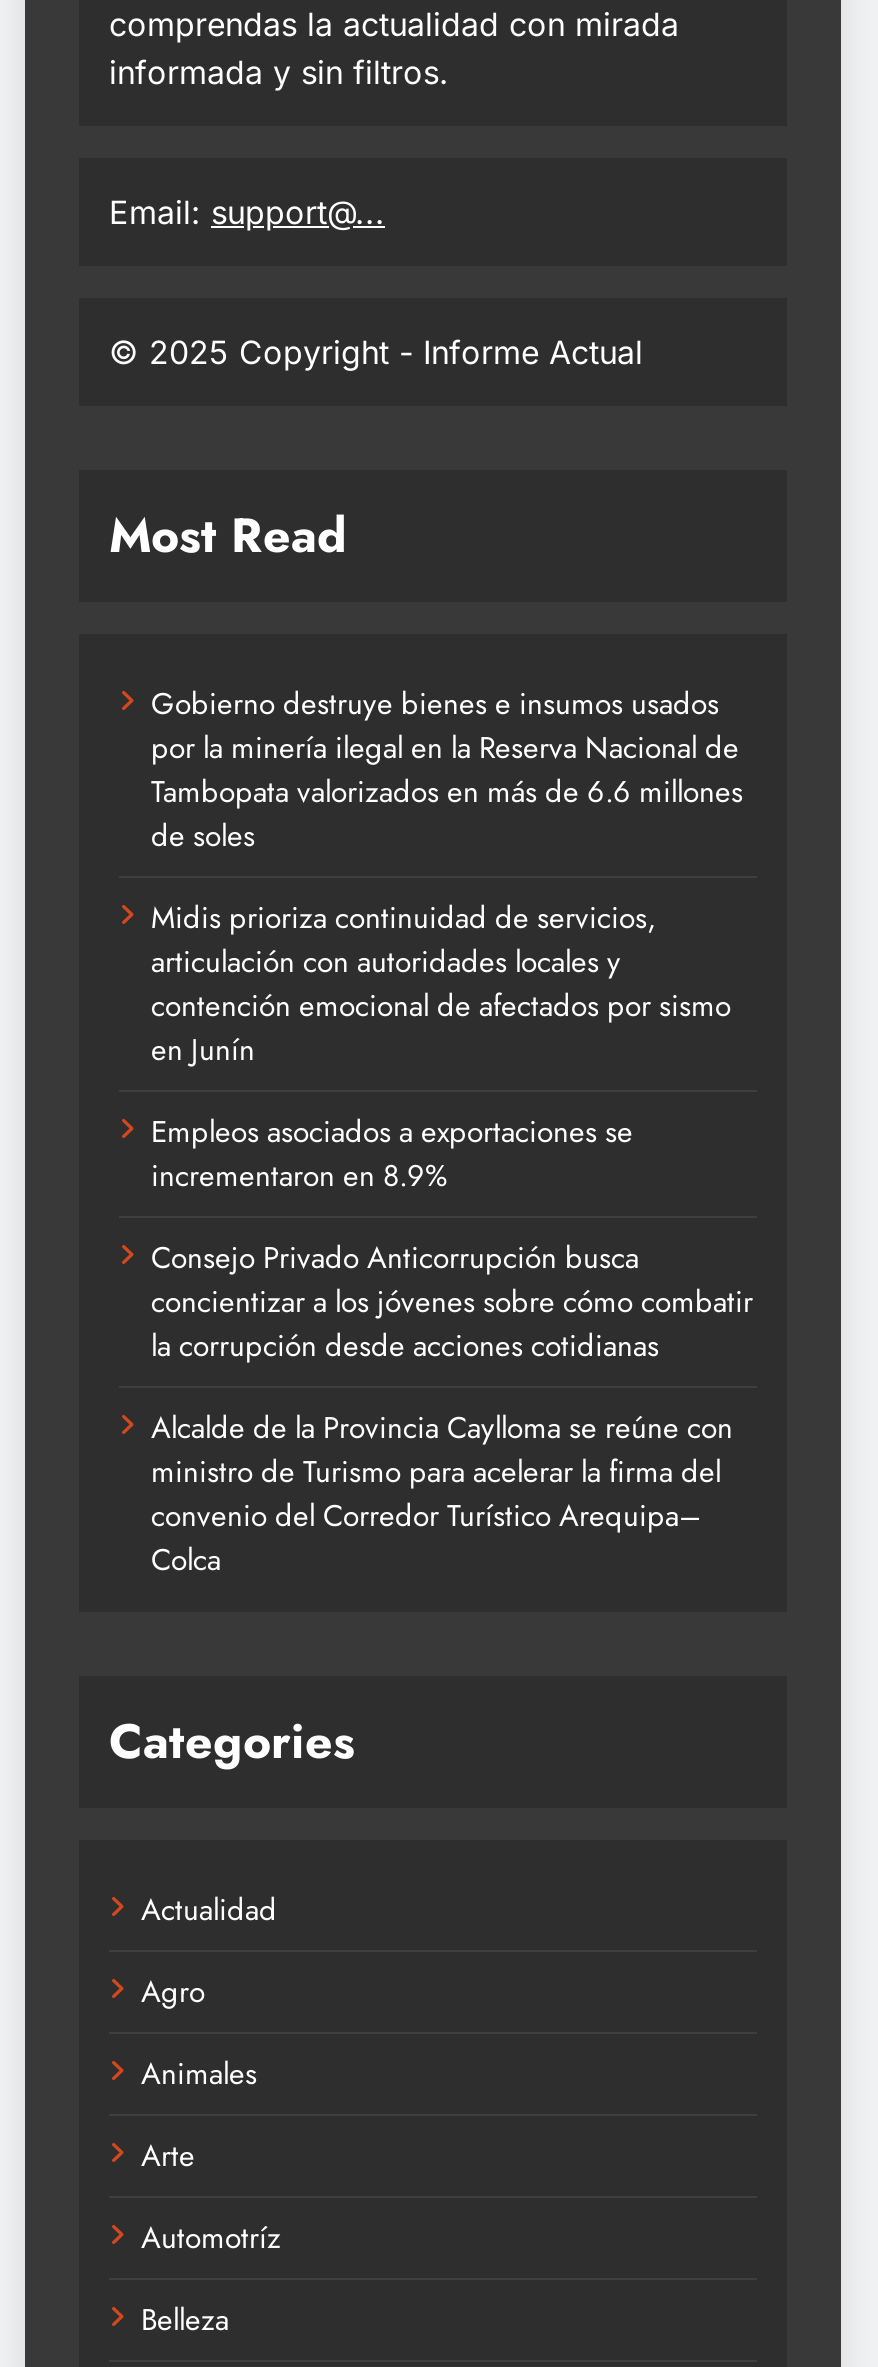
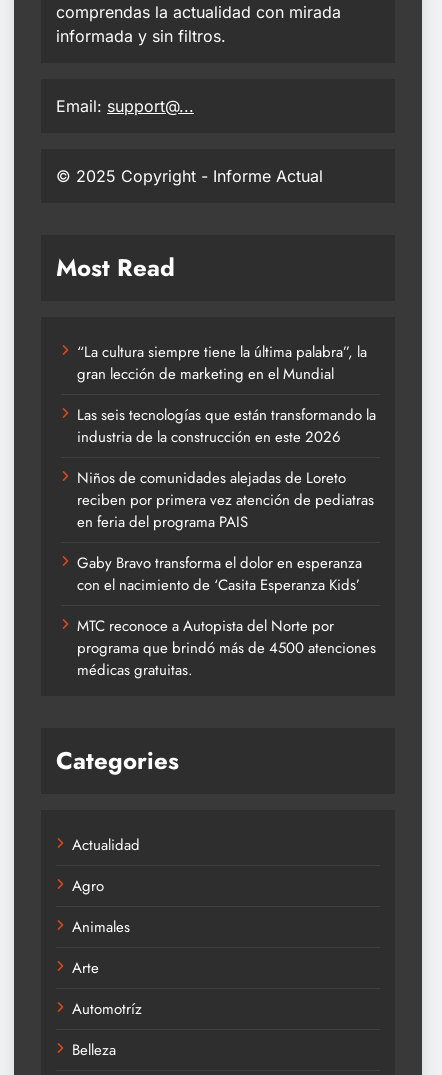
[151,682,743,858] Gobierno destruye bienes e insumos usados | por la minería ilegal en la Reserva Nacional de | Tambopata valorizados en más de 6.6 millones | de soles -> [77,341,367,385] “La cultura siempre tiene la última palabra”, la | gran lección de marketing en el Mundial
[151,896,731,1072] Midis prioriza continuidad de servicios, | articulación con autoridades locales y | contención emocional de afectados por sismo | en Junín -> [77,404,376,448] Las seis tecnologías que están transformando la | industria de la construcción en este 2026
[151,1110,633,1198] Empleos asociados a exportaciones se | incrementaron en 8.9% -> [77,467,374,533] Niños de comunidades alejadas de Loreto | reciben por primera vez atención de pediatras | en feria del programa PAIS
[151,1236,753,1368] Consejo Privado Anticorrupción busca | concientizar a los jóvenes sobre cómo combatir | la corrupción desde acciones cotidianas -> [77,552,364,596] Gaby Bravo transforma el dolor en esperanza | con el nacimiento de ‘Casita Esperanza Kids’
[151,1406,733,1582] Alcalde de la Provincia Caylloma se reúne con | ministro de Turismo para acelerar la firma del | convenio del Corredor Turístico Arequipa– | Colca -> [77,615,376,681] MTC reconoce a Autopista del Norte por | programa que brindó más de 4500 atenciones | médicas gratuitas.

